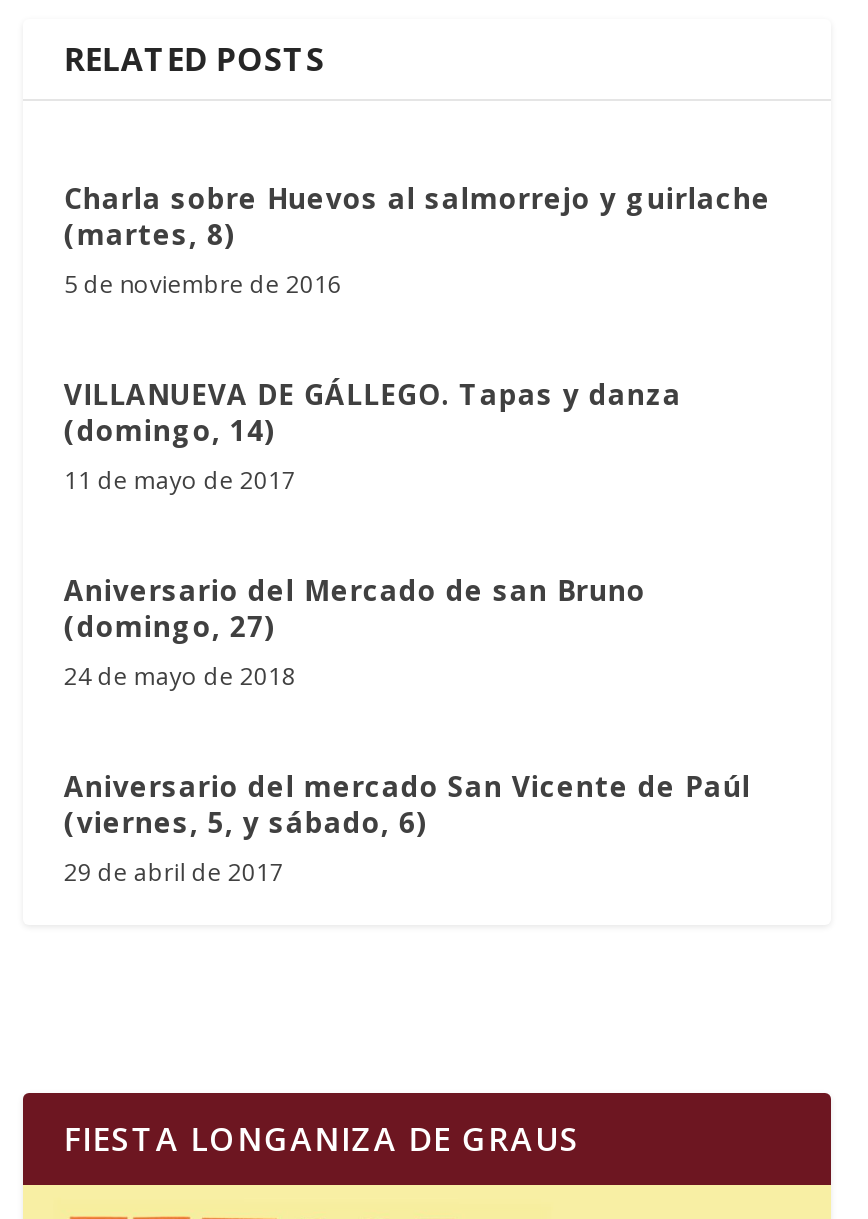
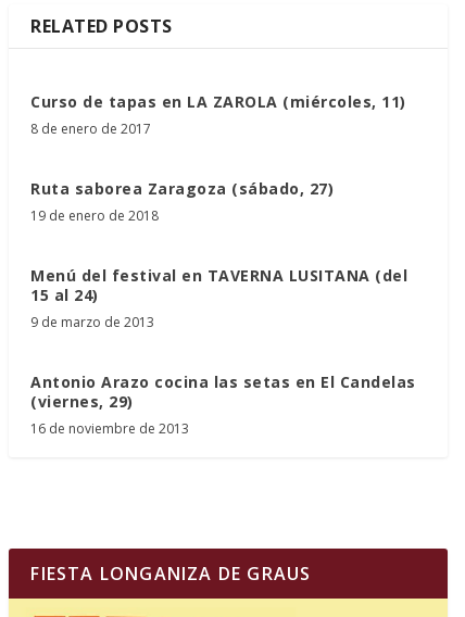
[64,179,771,301] Charla sobre Huevos al salmorrejo y guirlache | (martes, 8) | 5 de noviembre de 2016 -> [31,91,406,138] Curso de tapas en LA ZAROLA (miércoles, 11) | 8 de enero de 2017
[64,375,682,497] VILLANUEVA DE GÁLLEGO. Tapas y danza | (domingo, 14) | 11 de mayo de 2017 -> [31,178,334,225] Ruta saborea Zaragoza (sábado, 27) | 19 de enero de 2018
[64,571,646,693] Aniversario del Mercado de san Bruno | (domingo, 27) | 24 de mayo de 2018 -> [31,265,408,331] Menú del festival en TAVERNA LUSITANA (del | 15 al 24) | 9 de marzo de 2013
[64,767,751,889] Aniversario del mercado San Vicente de Paúl | (viernes, 5, y sábado, 6) | 29 de abril de 2017 -> [31,372,416,438] Antonio Arazo cocina las setas en El Candelas | (viernes, 29) | 16 de noviembre de 2013

